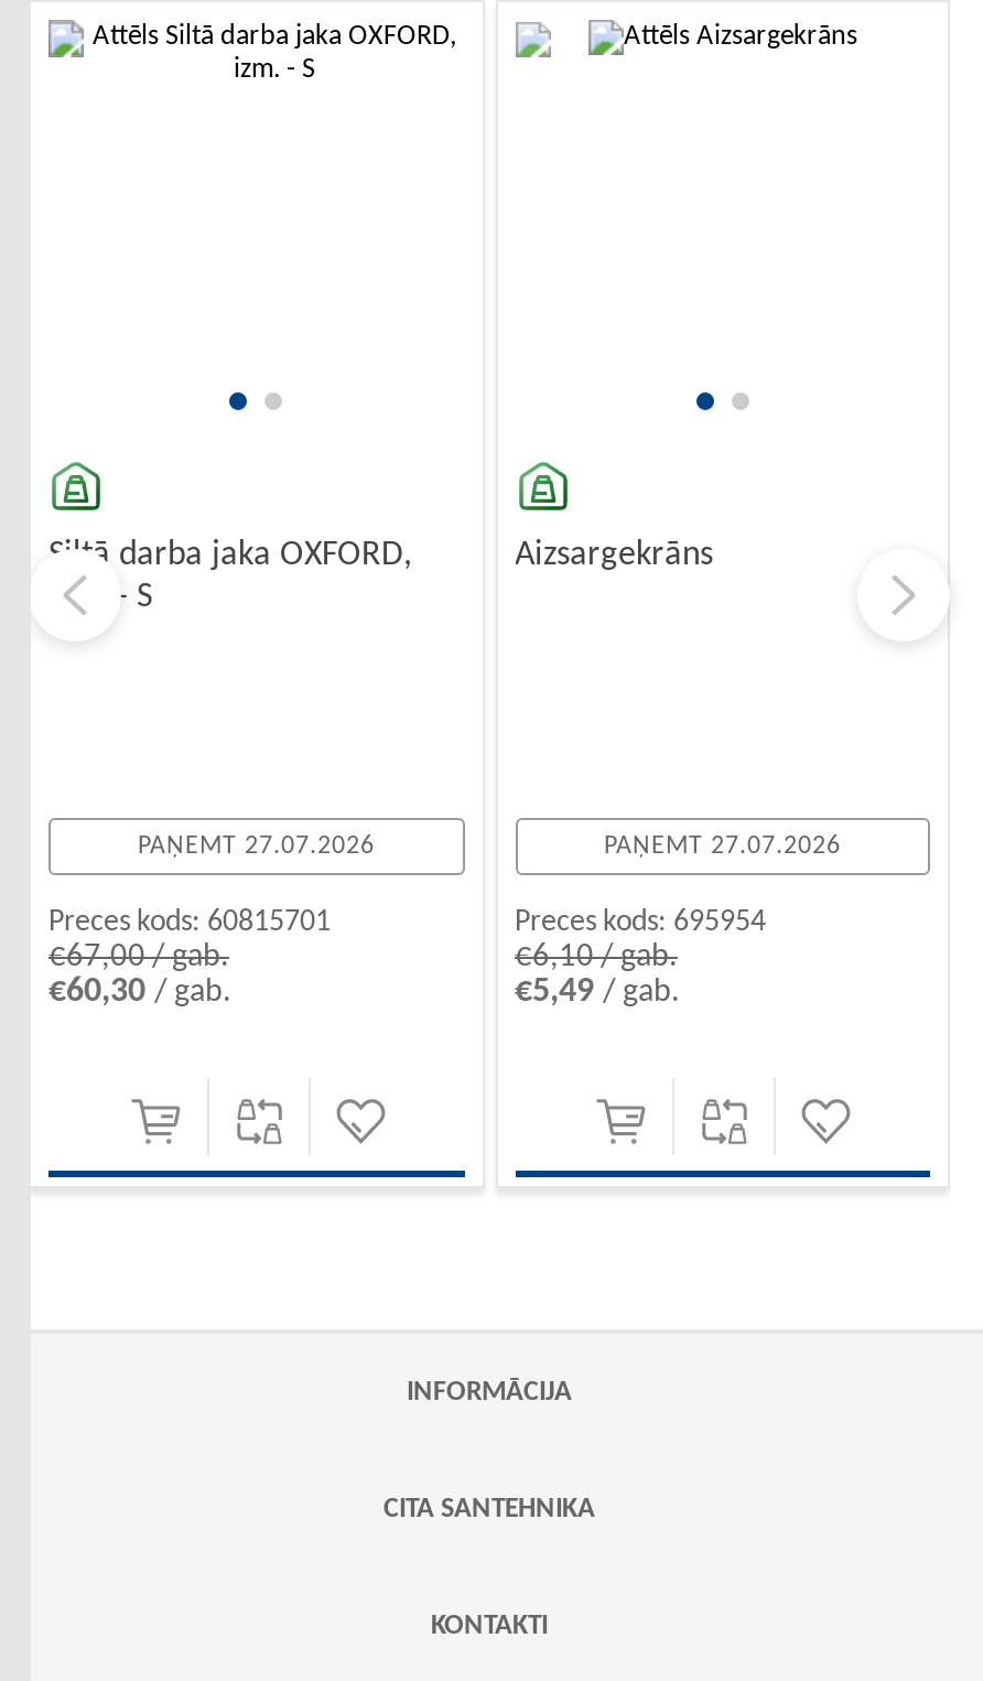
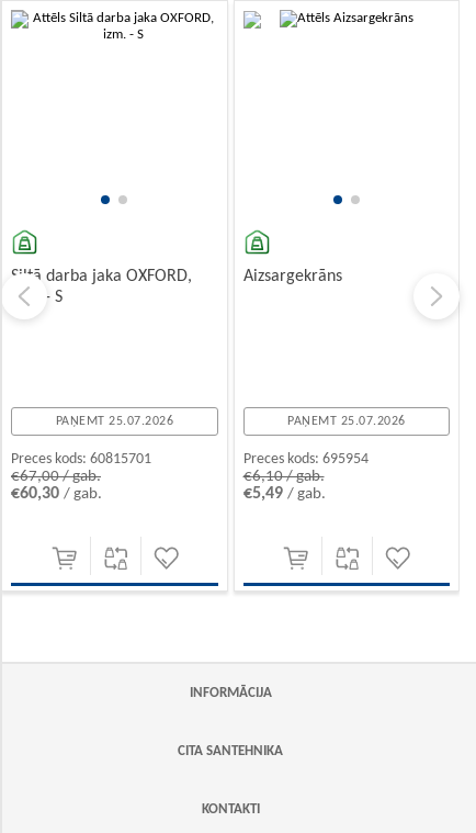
[138,833,375,860] PAŅEMT 27.07.2026 -> [55,415,173,428] PAŅEMT 25.07.2026
[604,833,841,860] PAŅEMT 27.07.2026 -> [287,415,405,428] PAŅEMT 25.07.2026

